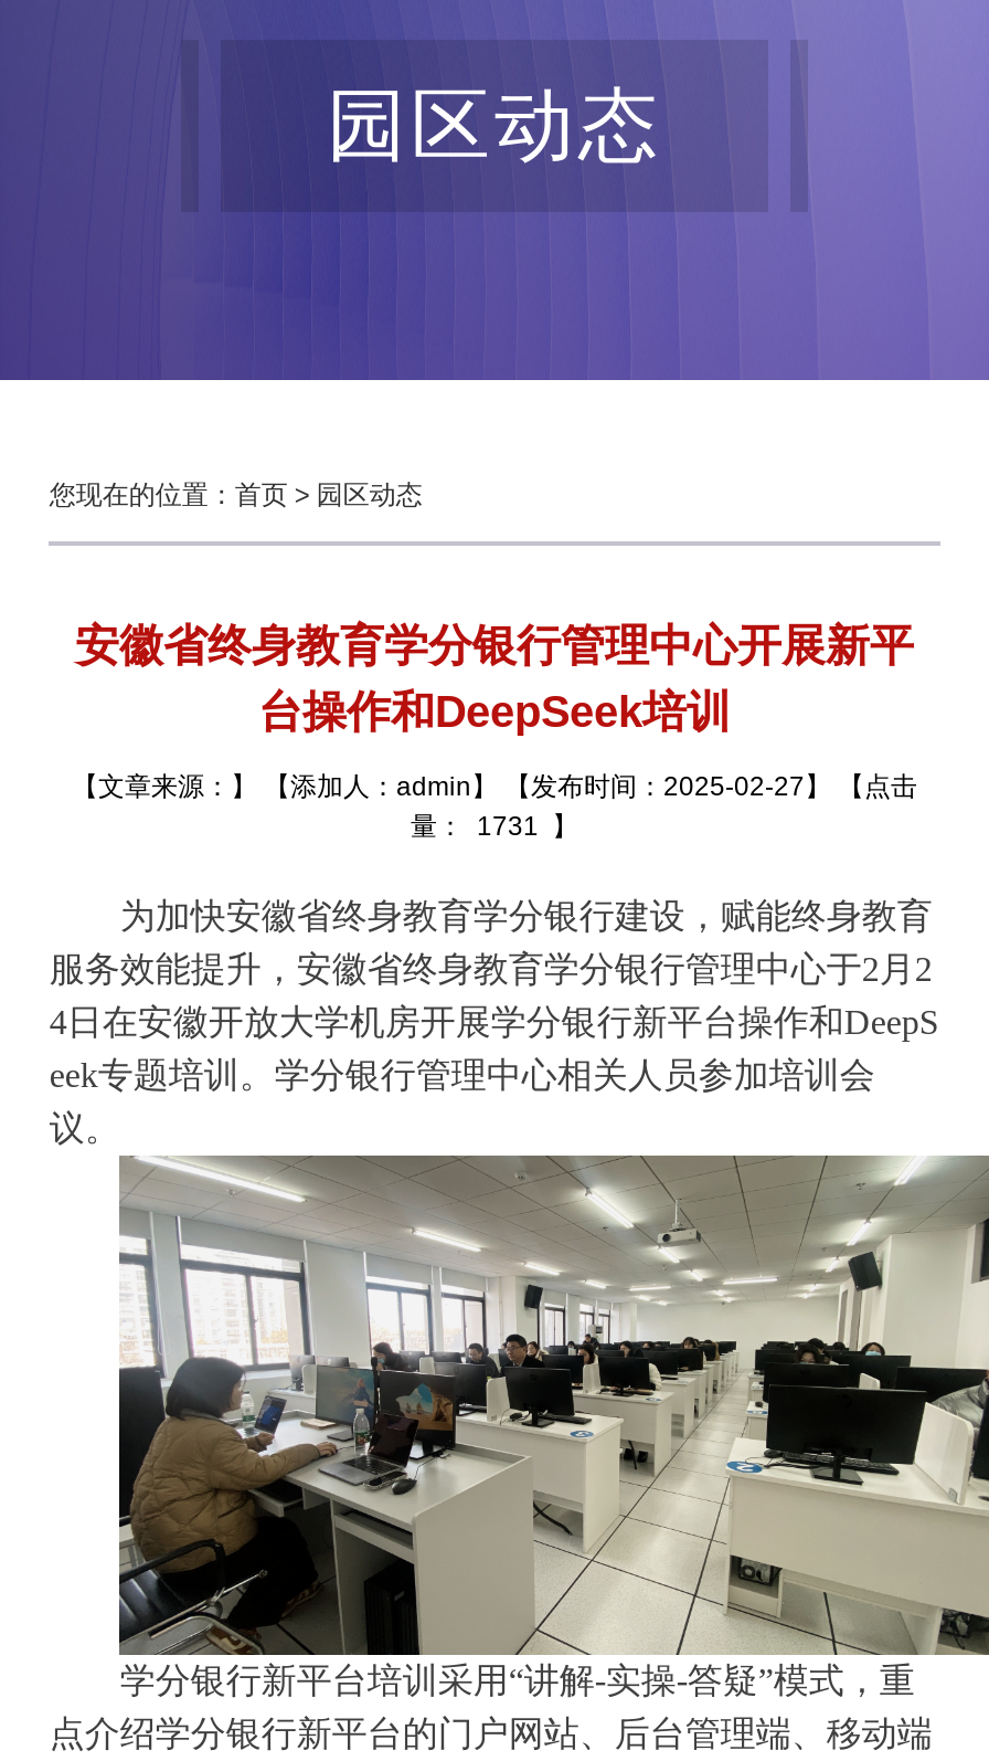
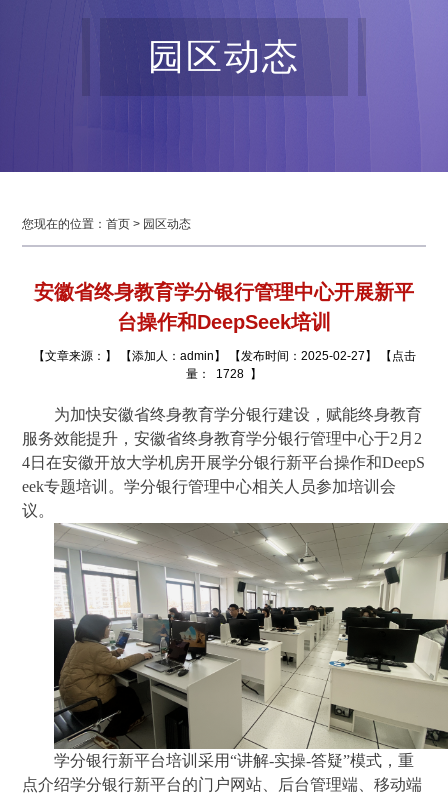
[411,811,578,842] 量： 1731 】 -> [186,367,262,381] 量： 1728 】

